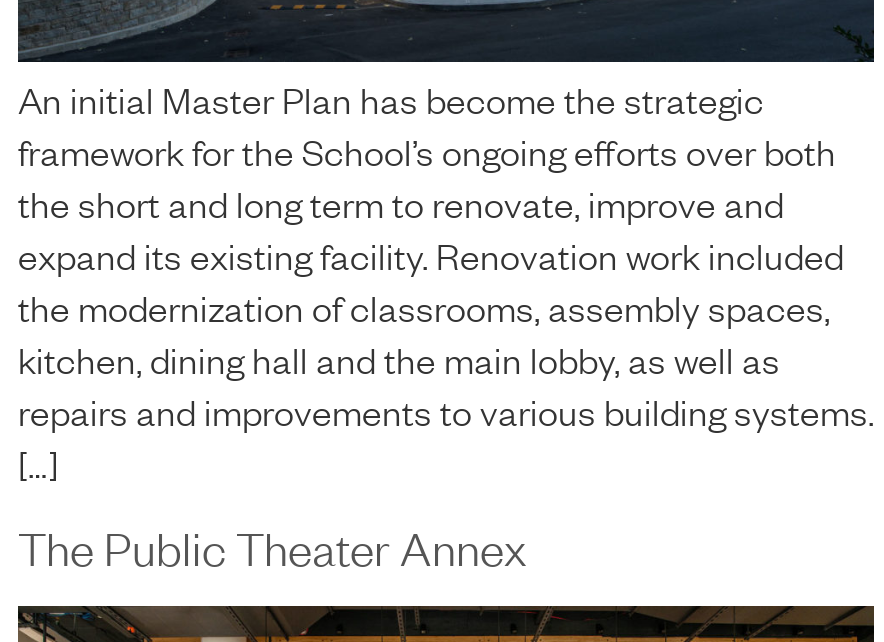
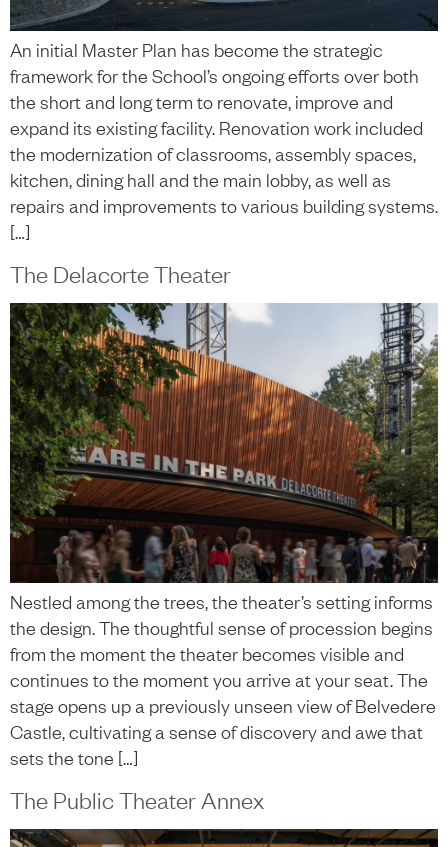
none -> [10,258,231,288] The Delacorte Theater
none -> [10,302,439,769] [image] | Nestled among the trees, the theater’s setting informs | the design. The thoughtful sense of procession begins | from the moment the theater becomes visible and | continues to the moment you arrive at your seat. The | stage opens up a previously unseen view of Belvedere | Castle, cultivating a sense of discovery and awe that | sets the tone […]

